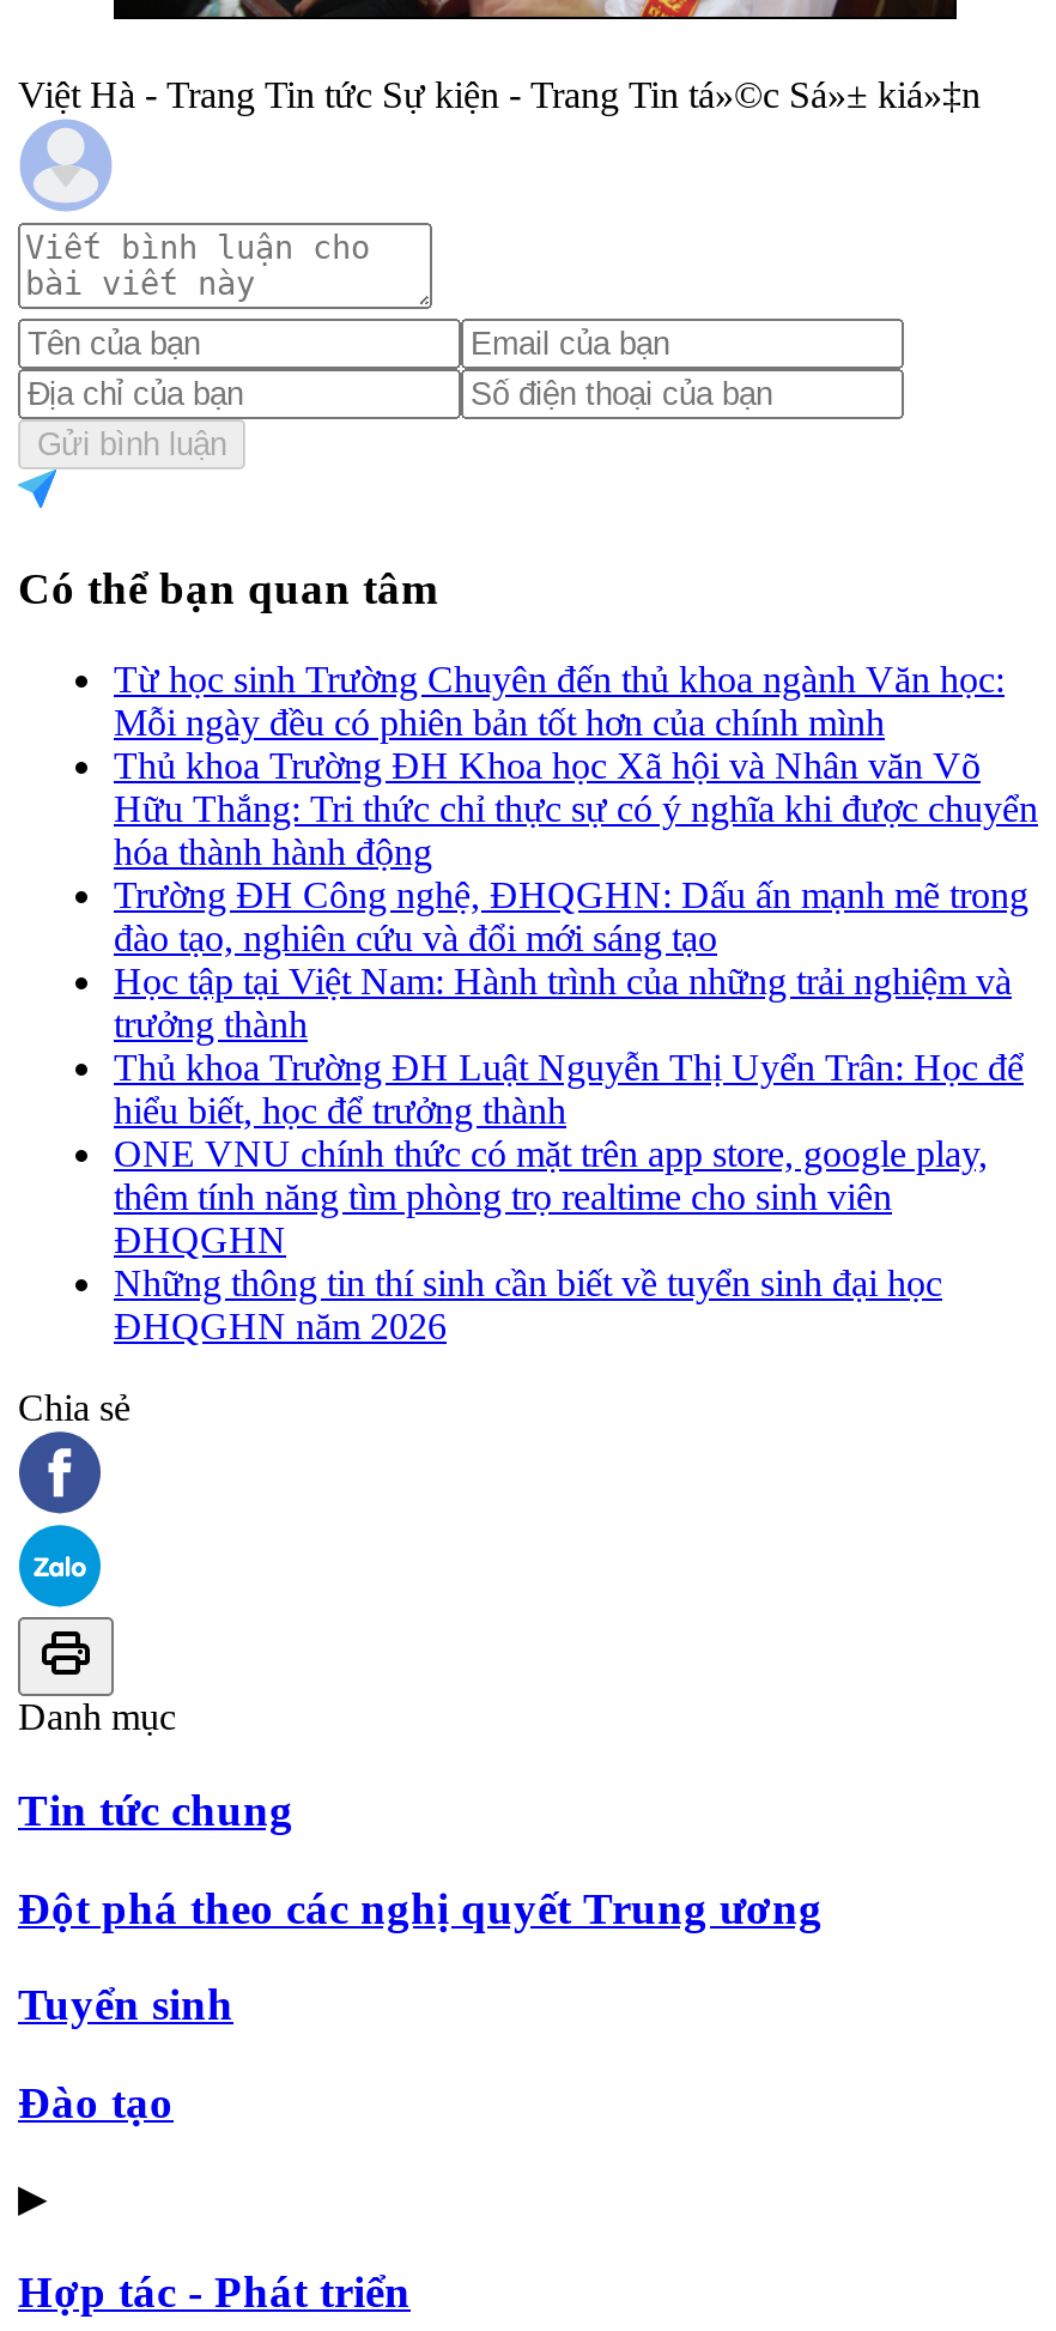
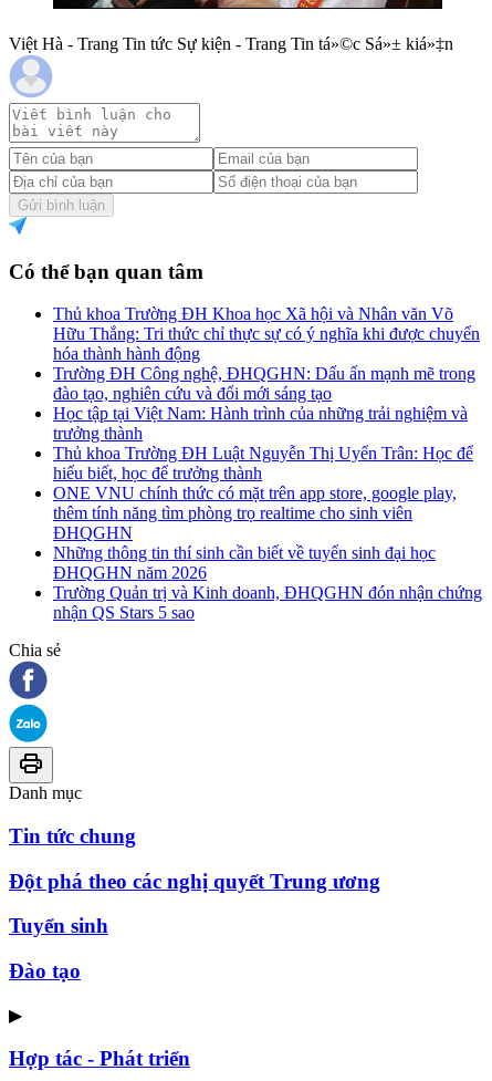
[114,659,1005,743] Từ học sinh Trường Chuyên đến thủ khoa ngành Văn học: | Mỗi ngày đều có phiên bản tốt hơn của chính mình -> none
moved [114,746,1038,1347] -> [53,304,480,582]: Thủ khoa Trường ĐH Khoa học Xã hội và Nhân văn Võ | Hữu Thắng: Tri thức chỉ thực sự có ý nghĩa khi được chuyển | hóa thành hành động | ... | Những thông tin thí sinh cần biết về tuyển sinh đại học | ĐHQGHN năm 2026
none -> [53,583,482,622] Trường Quản trị và Kinh doanh, ĐHQGHN đón nhận chứng | nhận QS Stars 5 sao

